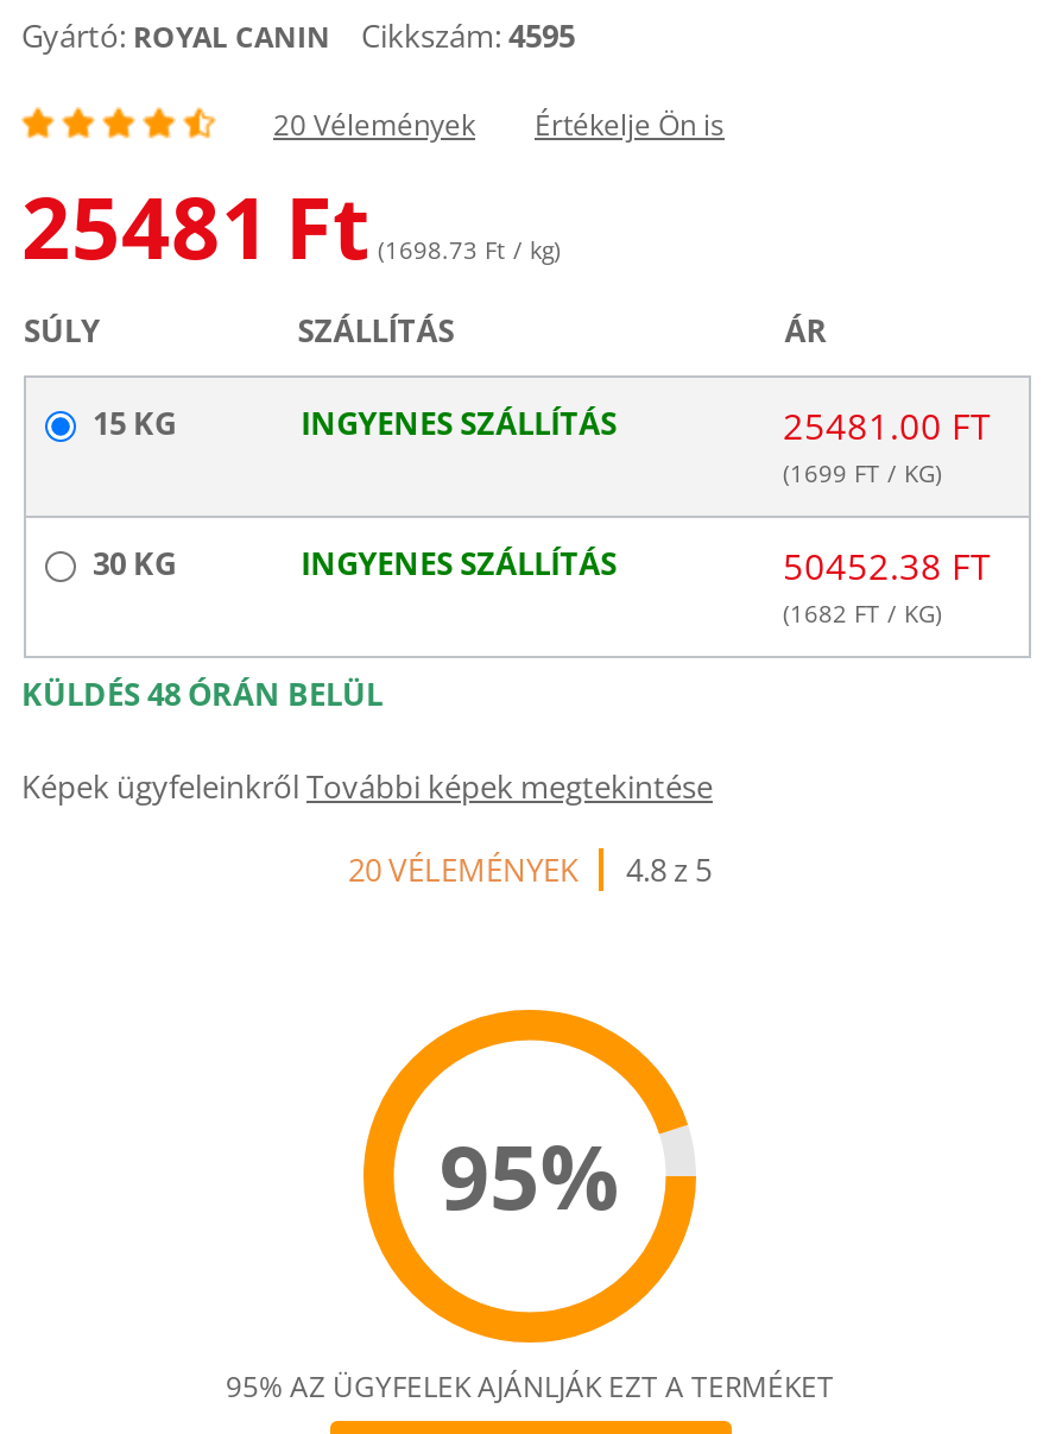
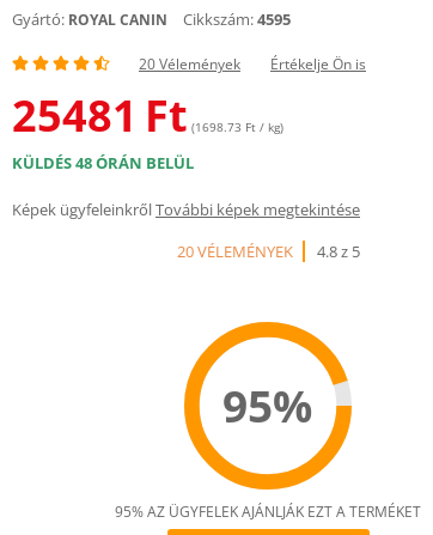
[24,309,990,630] SÚLY | SZÁLLÍTÁS | ÁR | 15 KG | INGYENES SZÁLLÍTÁS | 25481.00 FT | (1699 FT / KG) | 30 KG | INGYENES SZÁLLÍTÁS | 50452.38 FT | (1682 FT / KG) -> none

